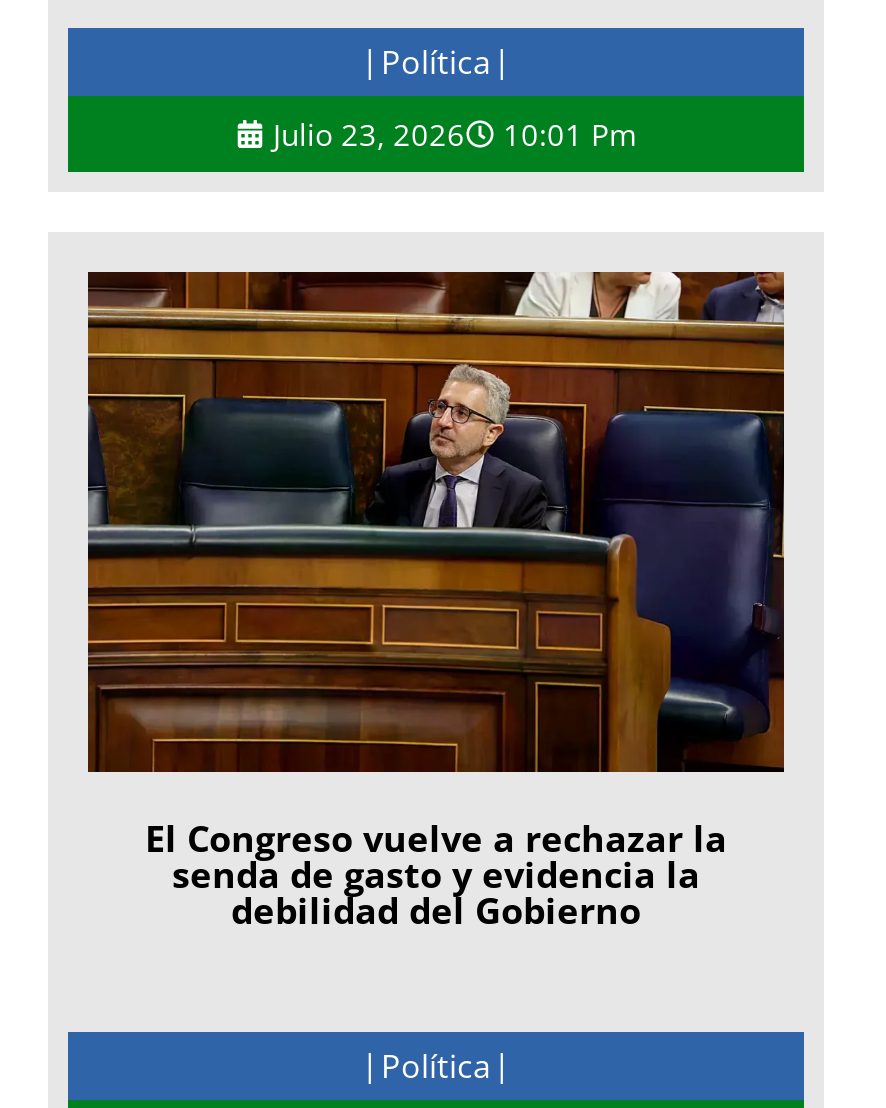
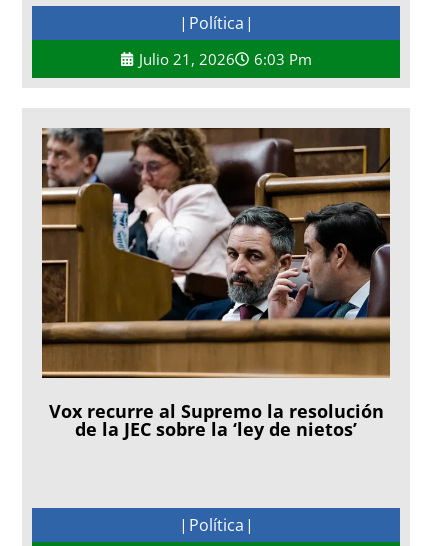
[273,114,637,154] Julio 23, 2026 | 10:01 Pm -> [139,49,312,69] Julio 21, 2026 | 6:03 Pm
[86,270,786,934] [image] | El Congreso vuelve a rechazar la | senda de gasto y evidencia la | debilidad del Gobierno -> [41,127,391,441] [image] | Vox recurre al Supremo la resolución | de la JEC sobre la ‘ley de nietos’

